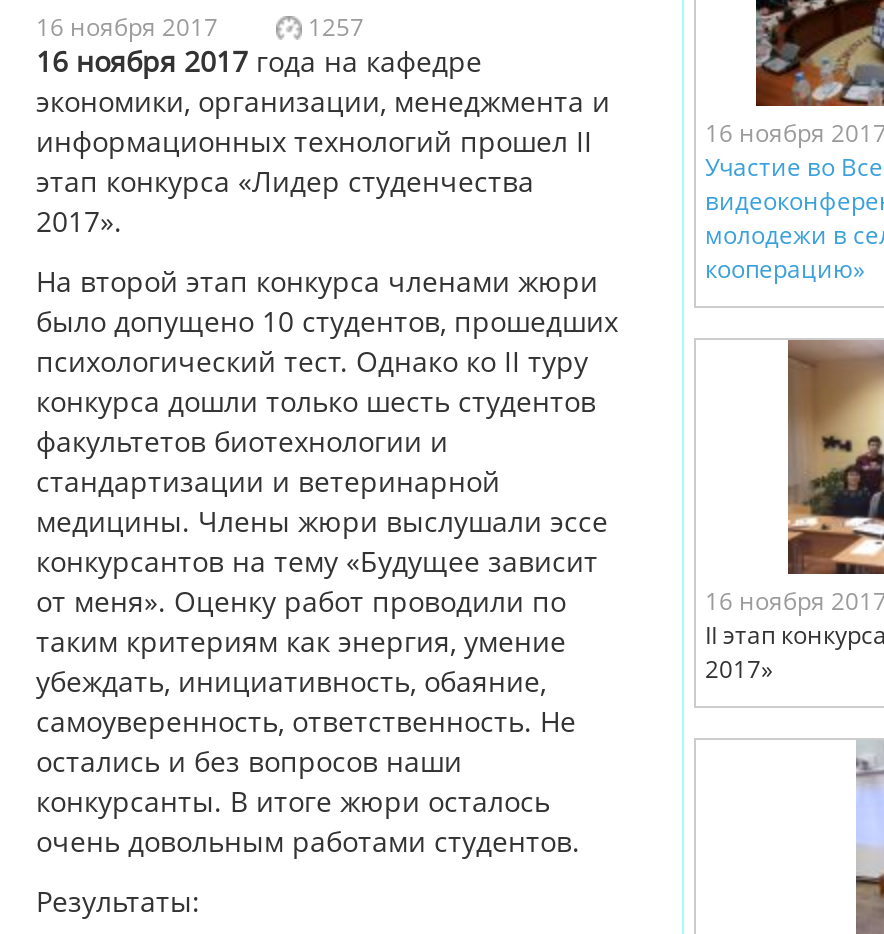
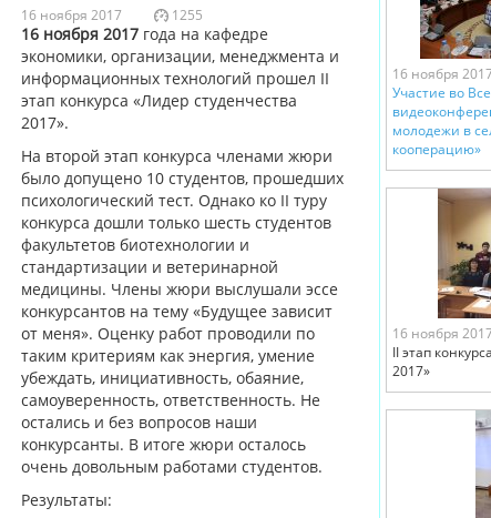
[308,10,364,44] 1257 -> [172,5,203,24] 1255

